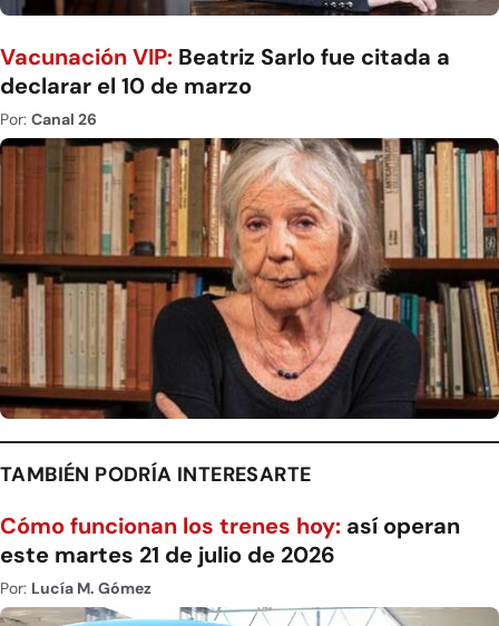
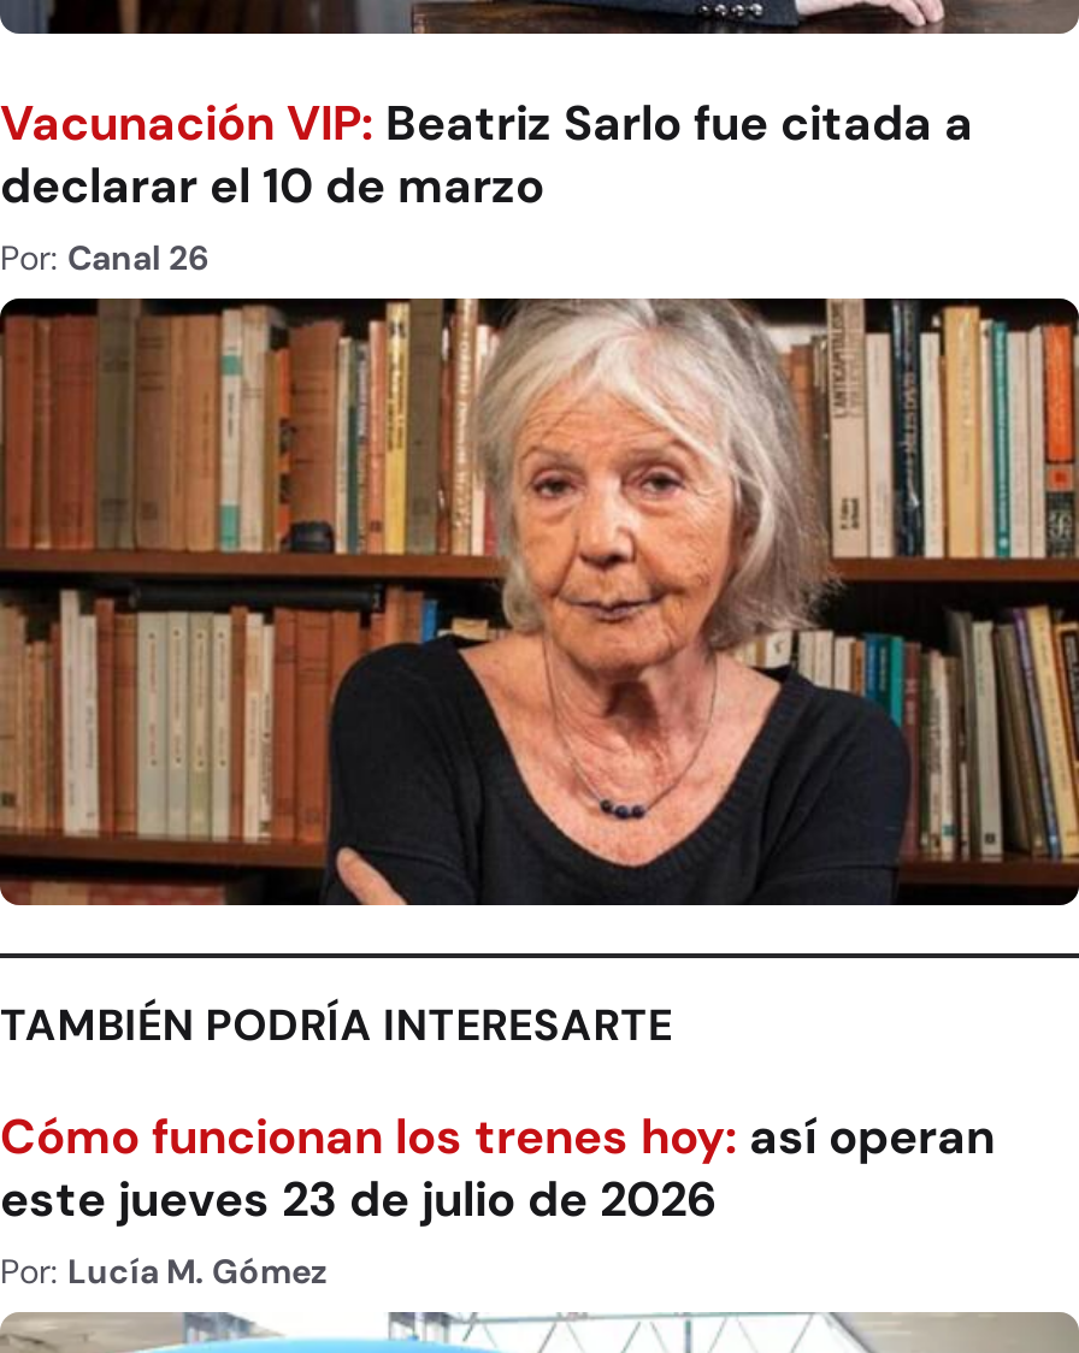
[0,541,335,570] este martes 21 de julio de 2026 -> [0,1168,718,1231] este jueves 23 de julio de 2026

